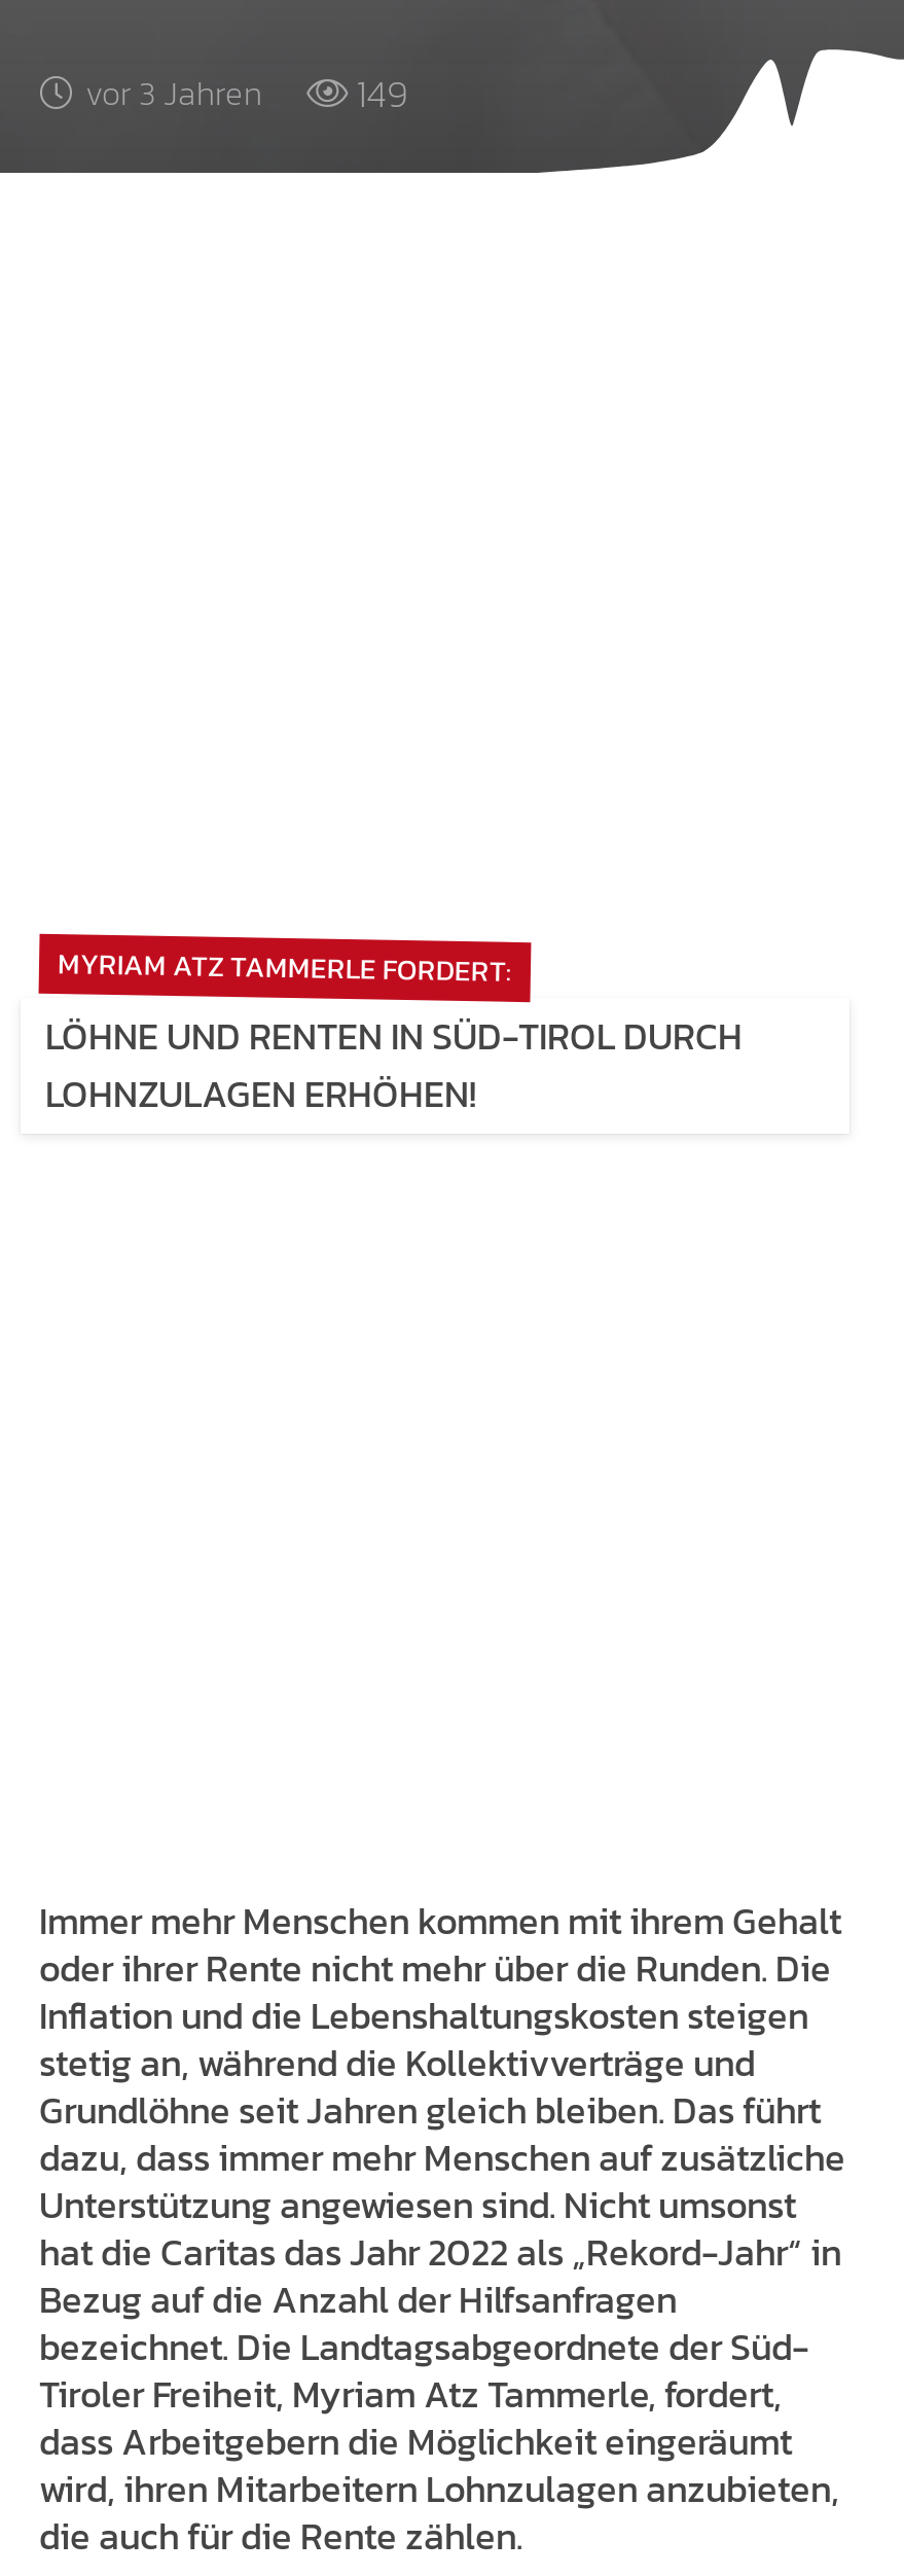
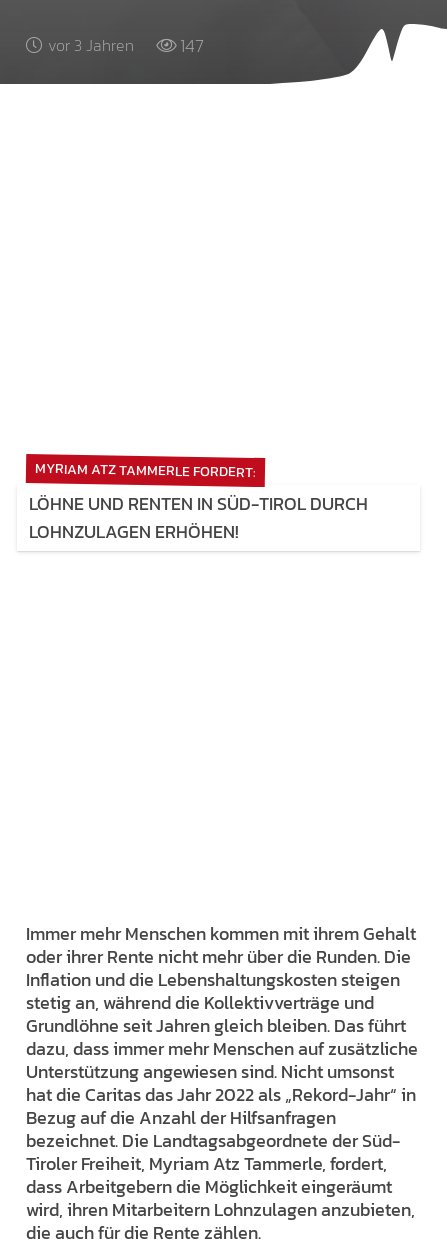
[85,65,407,121] vor 3 Jahren 149 -> [48,32,204,59] vor 3 Jahren 147

